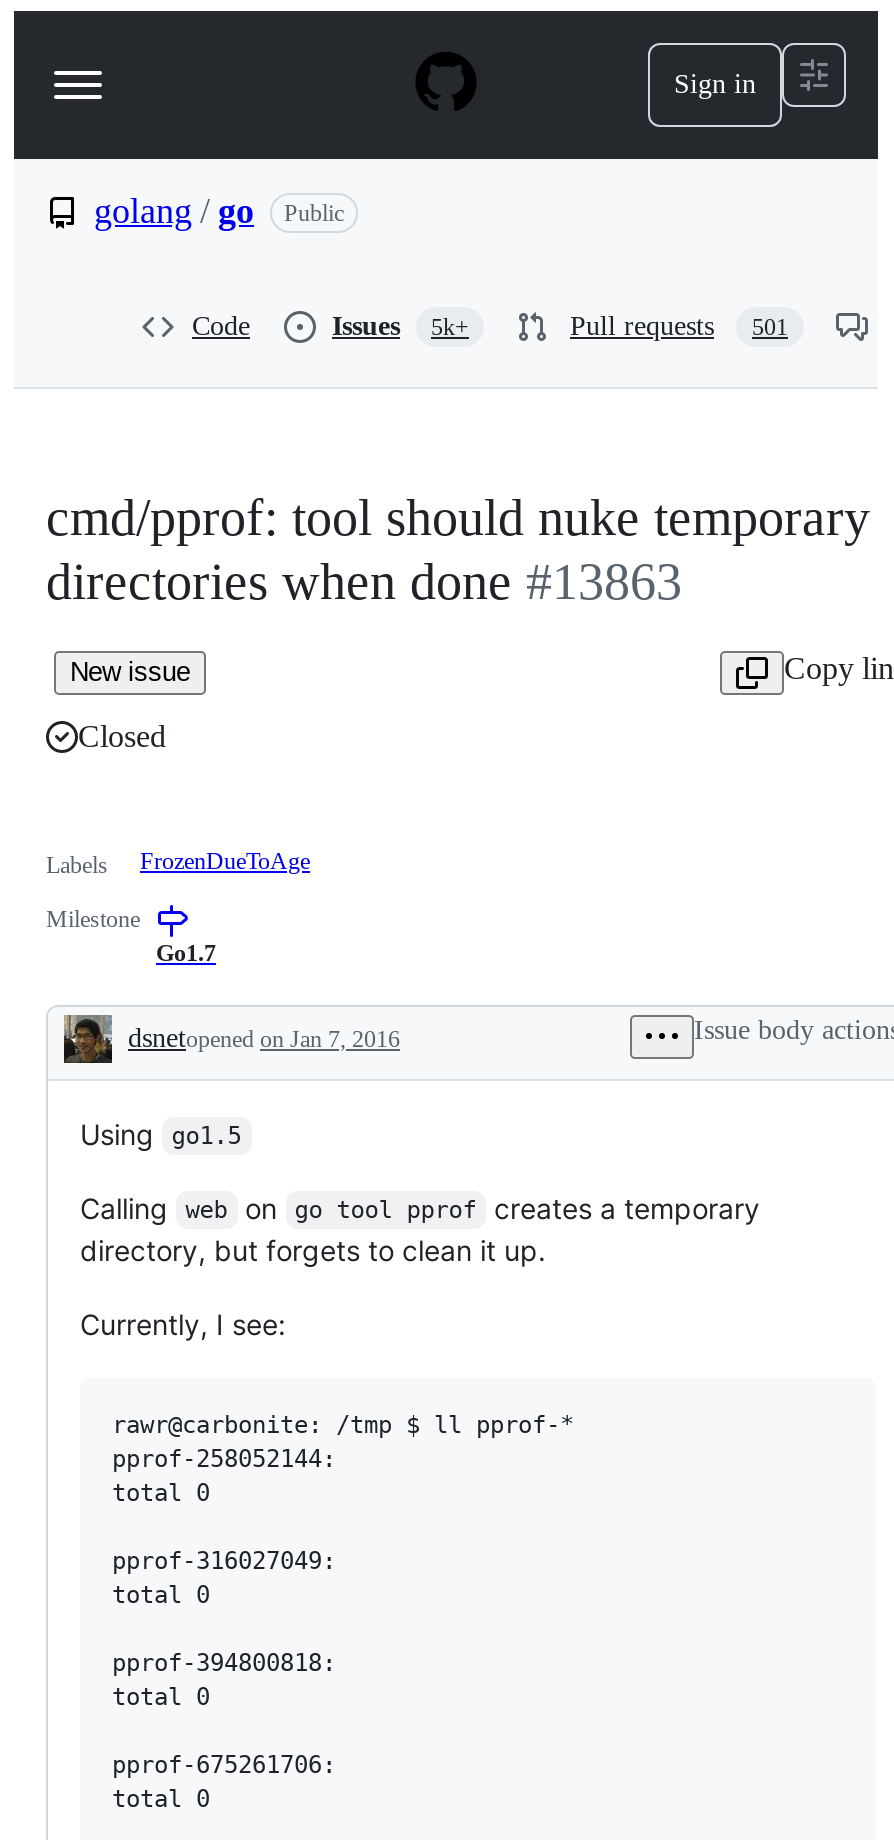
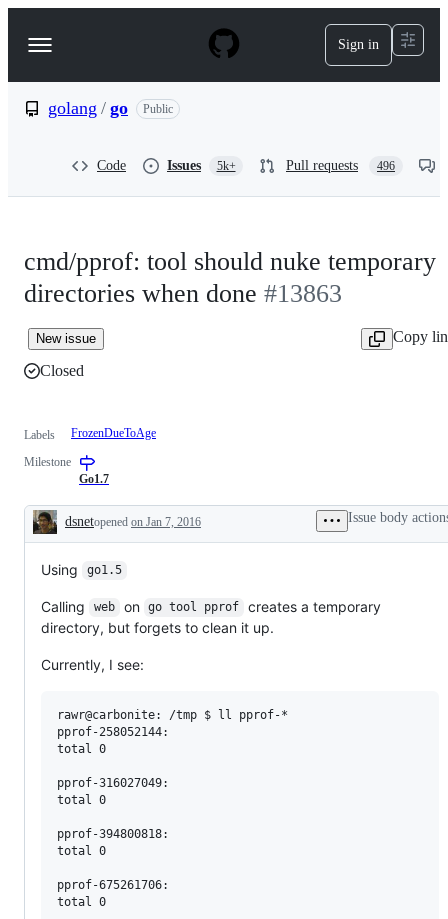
[570,311,788,341] Pull requests 501 -> [286,158,395,173] Pull requests 496

